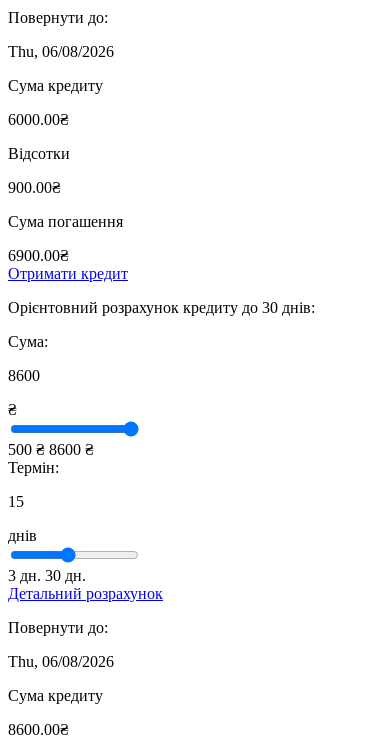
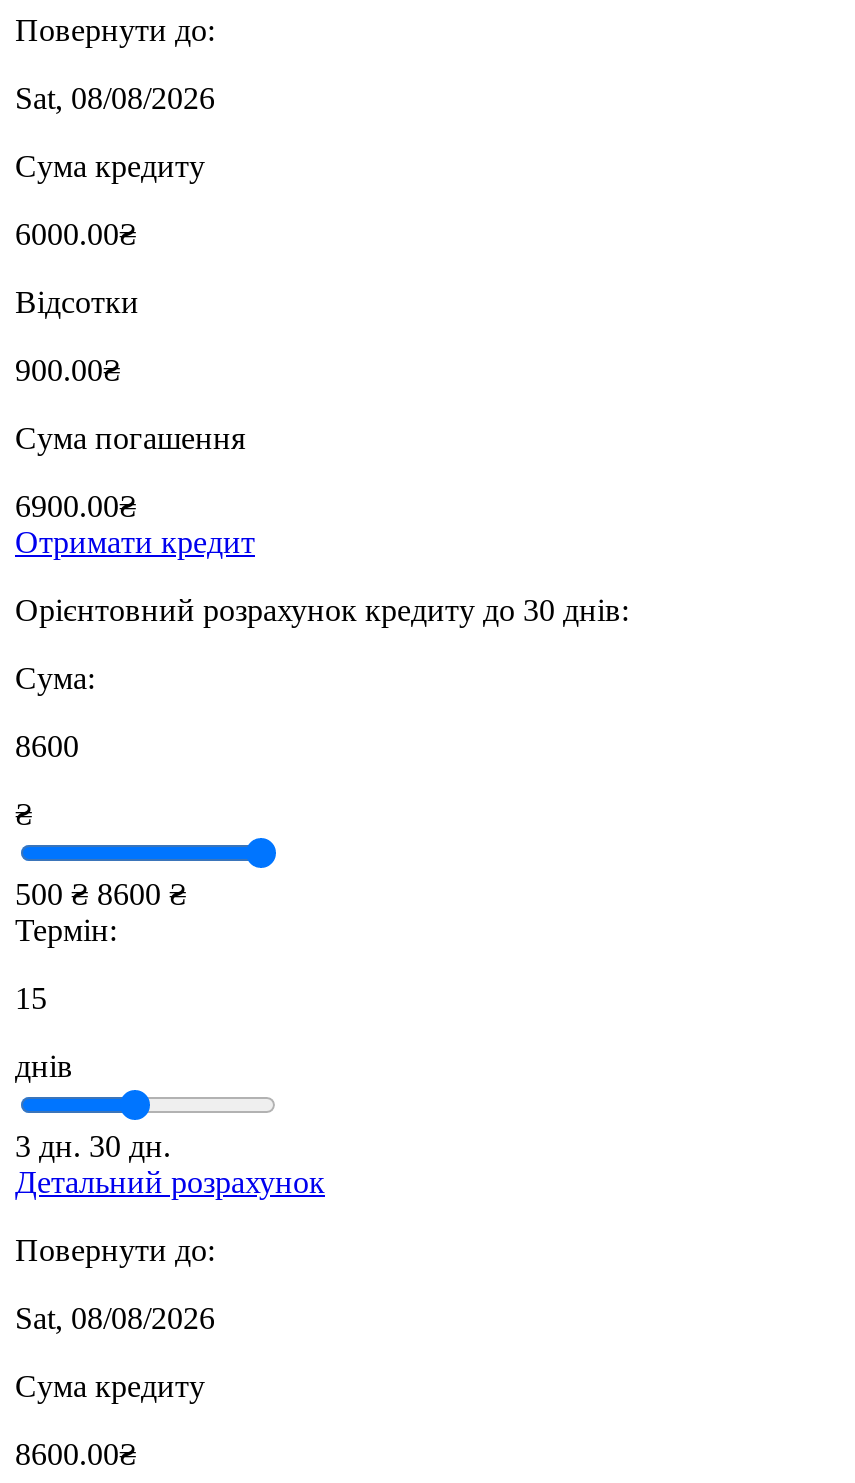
[8,43,114,60] Thu, 06/08/2026 -> [15,81,215,115] Sat, 08/08/2026
[8,653,114,670] Thu, 06/08/2026 -> [15,1301,215,1335] Sat, 08/08/2026

